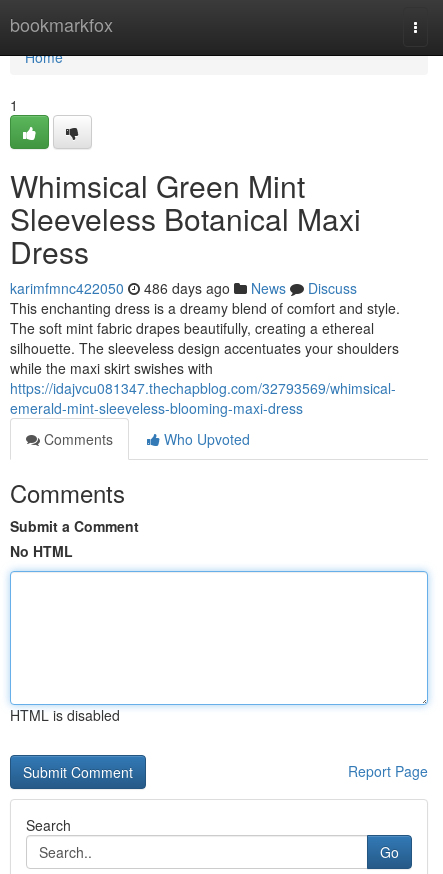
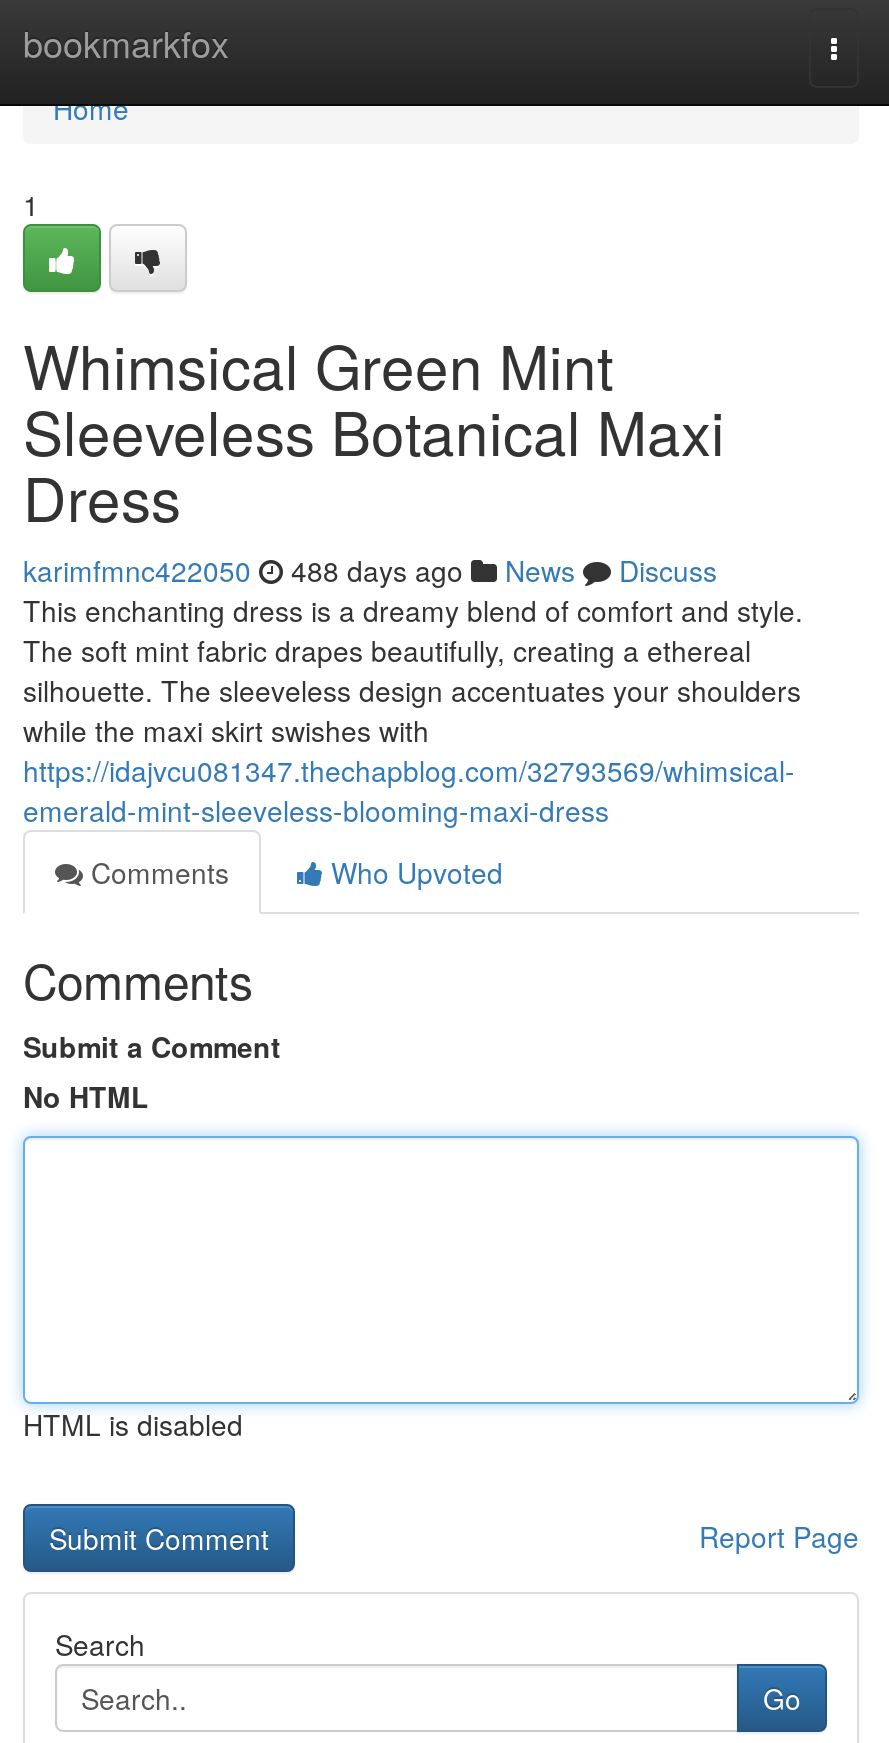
[10,278,357,298] karimfmnc422050 486 days ago News Discuss -> [23,550,717,590] karimfmnc422050 488 days ago News Discuss

